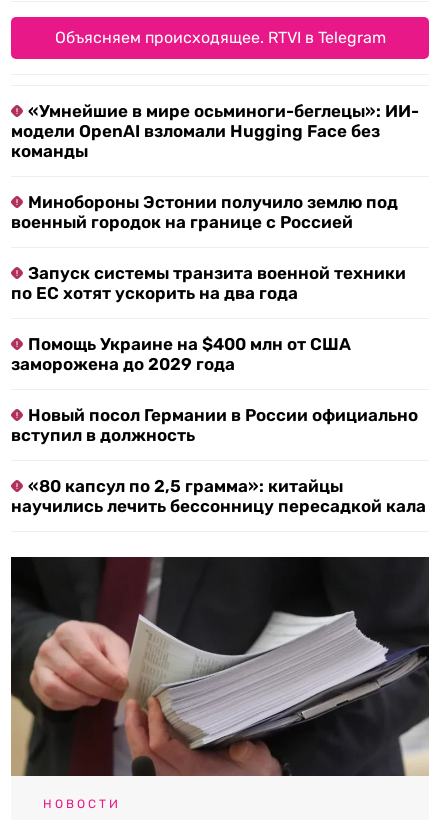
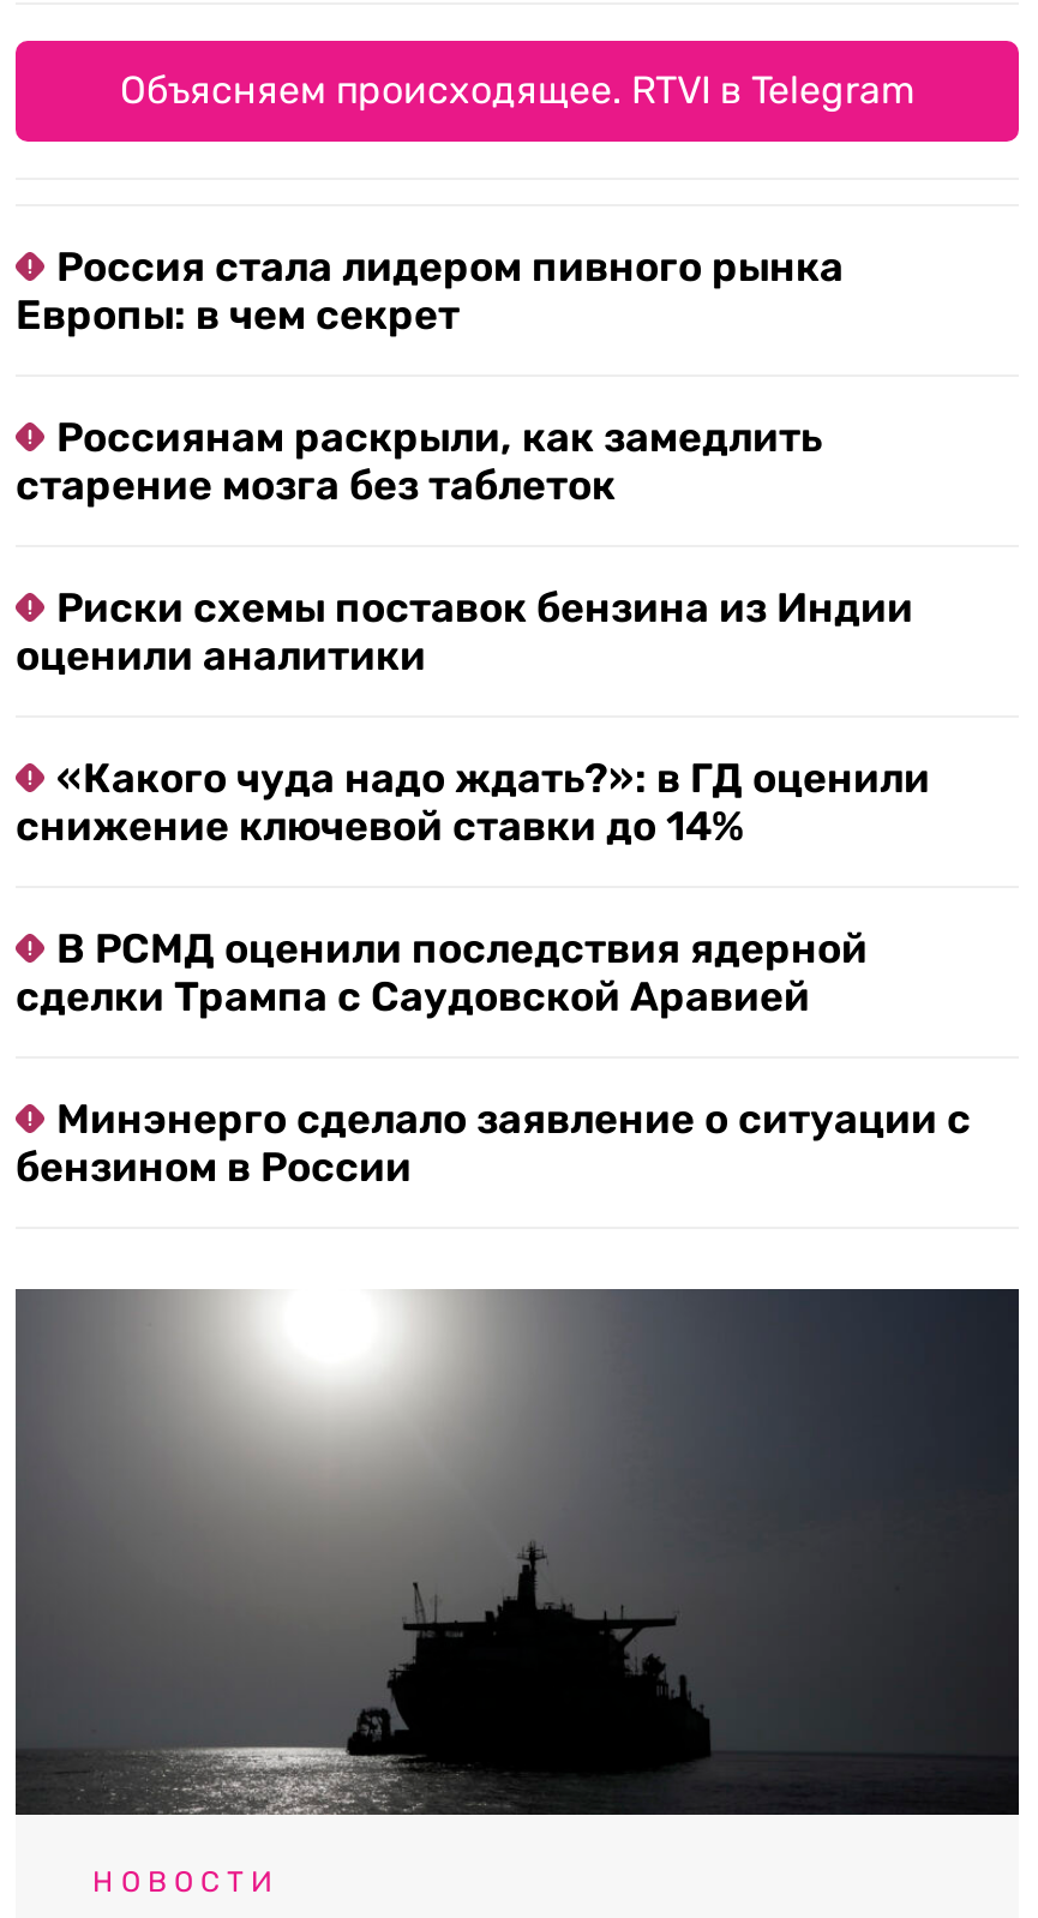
[11,101,419,161] «Умнейшие в мире осьминоги-беглецы»: ИИ- | модели OpenAI взломали Hugging Face без | команды -> [16,243,844,339] Россия стала лидером пивного рынка | Европы: в чем секрет
[11,192,398,232] Минобороны Эстонии получило землю под | военный городок на границе с Россией -> [16,413,822,509] Россиянам раскрыли, как замедлить | старение мозга без таблеток
[11,263,406,303] Запуск системы транзита военной техники | по ЕС хотят ускорить на два года -> [16,584,913,680] Риски схемы поставок бензина из Индии | оценили аналитики
[11,334,351,374] Помощь Украине на $400 млн от США | заморожена до 2029 года -> [16,754,930,850] «Какого чуда надо ждать?»: в ГД оценили | снижение ключевой ставки до 14%
[11,405,418,445] Новый посол Германии в России официально | вступил в должность -> [16,924,868,1020] В РСМД оценили последствия ядерной | сделки Трампа с Саудовской Аравией
[11,476,426,516] «80 капсул по 2,5 грамма»: китайцы | научились лечить бессонницу пересадкой кала -> [16,1095,971,1191] Минэнерго сделало заявление о ситуации с | бензином в России
[10,556,429,777] [image] -> [13,1289,1021,1817] [image]

